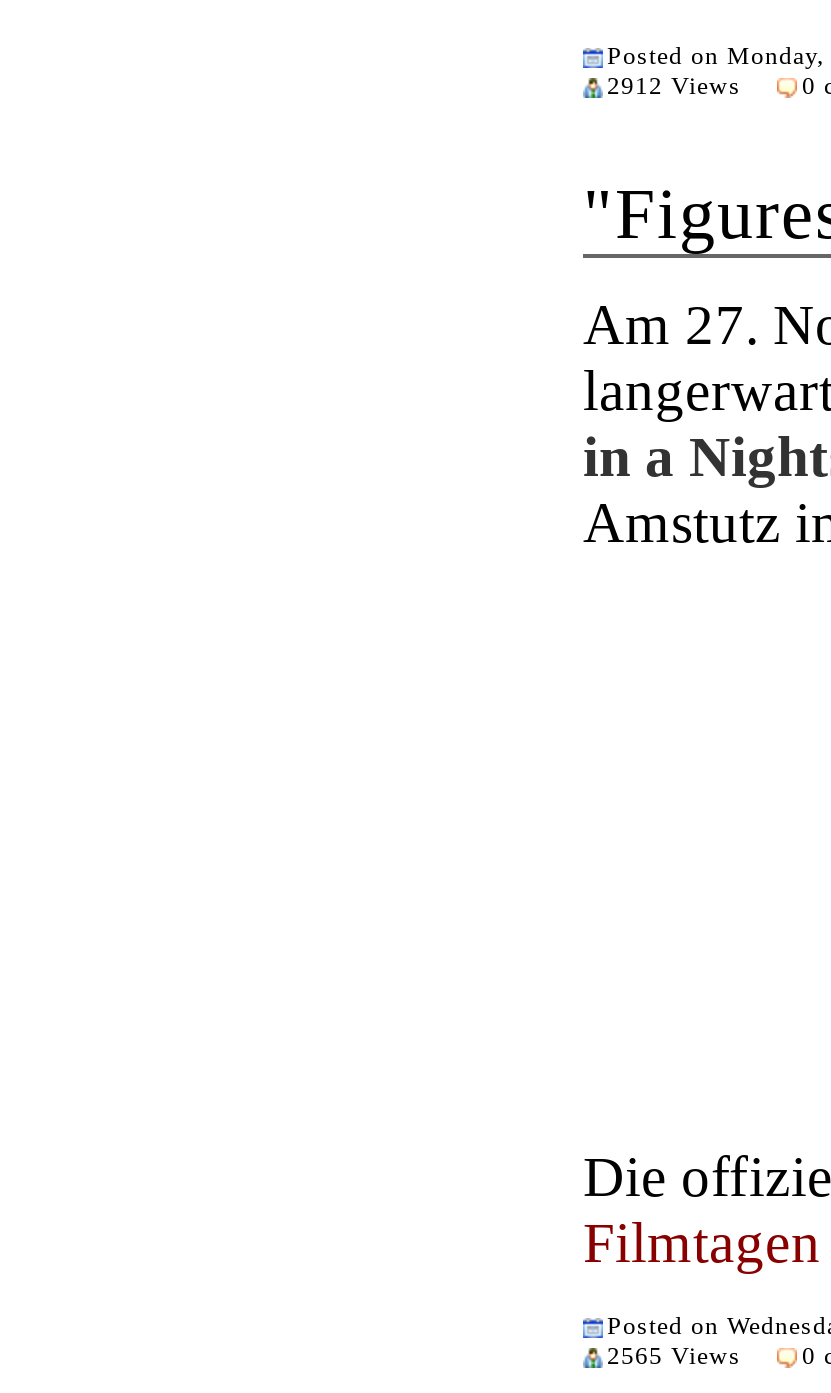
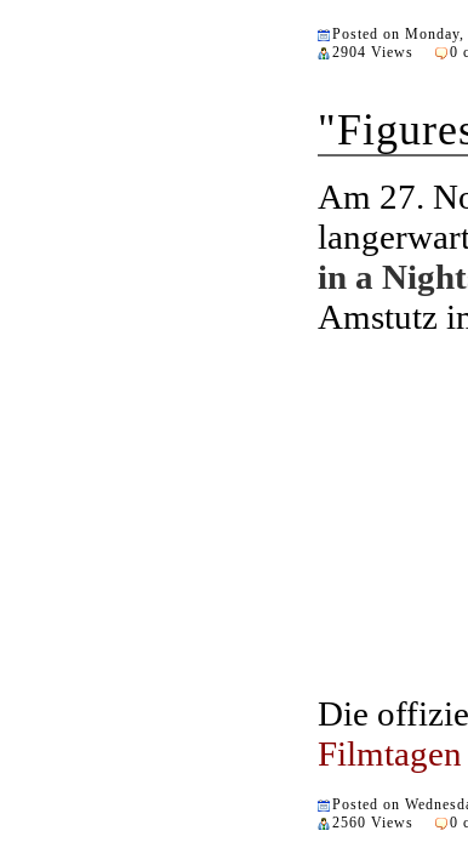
[607,72,741,100] 2912 Views -> [332,44,413,61] 2904 Views
[607,1341,741,1369] 2565 Views -> [332,814,413,831] 2560 Views

